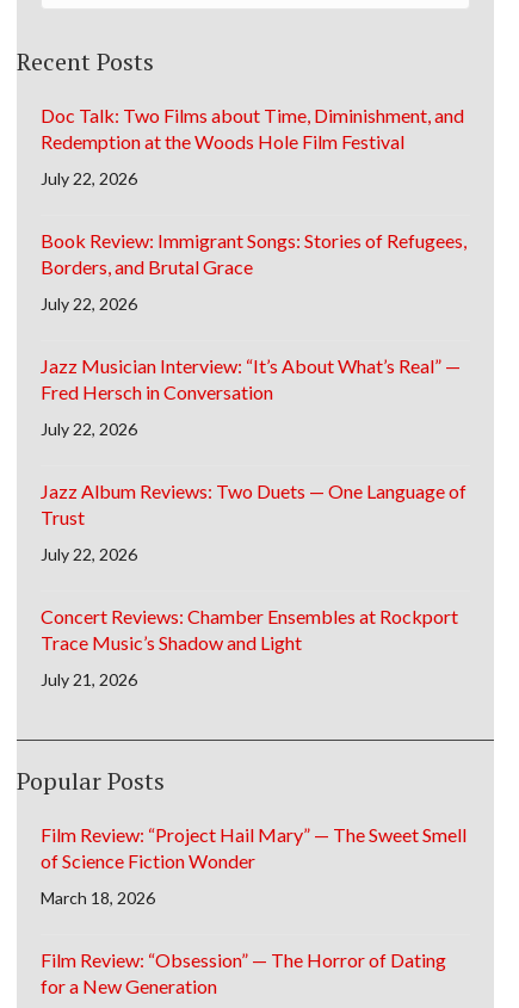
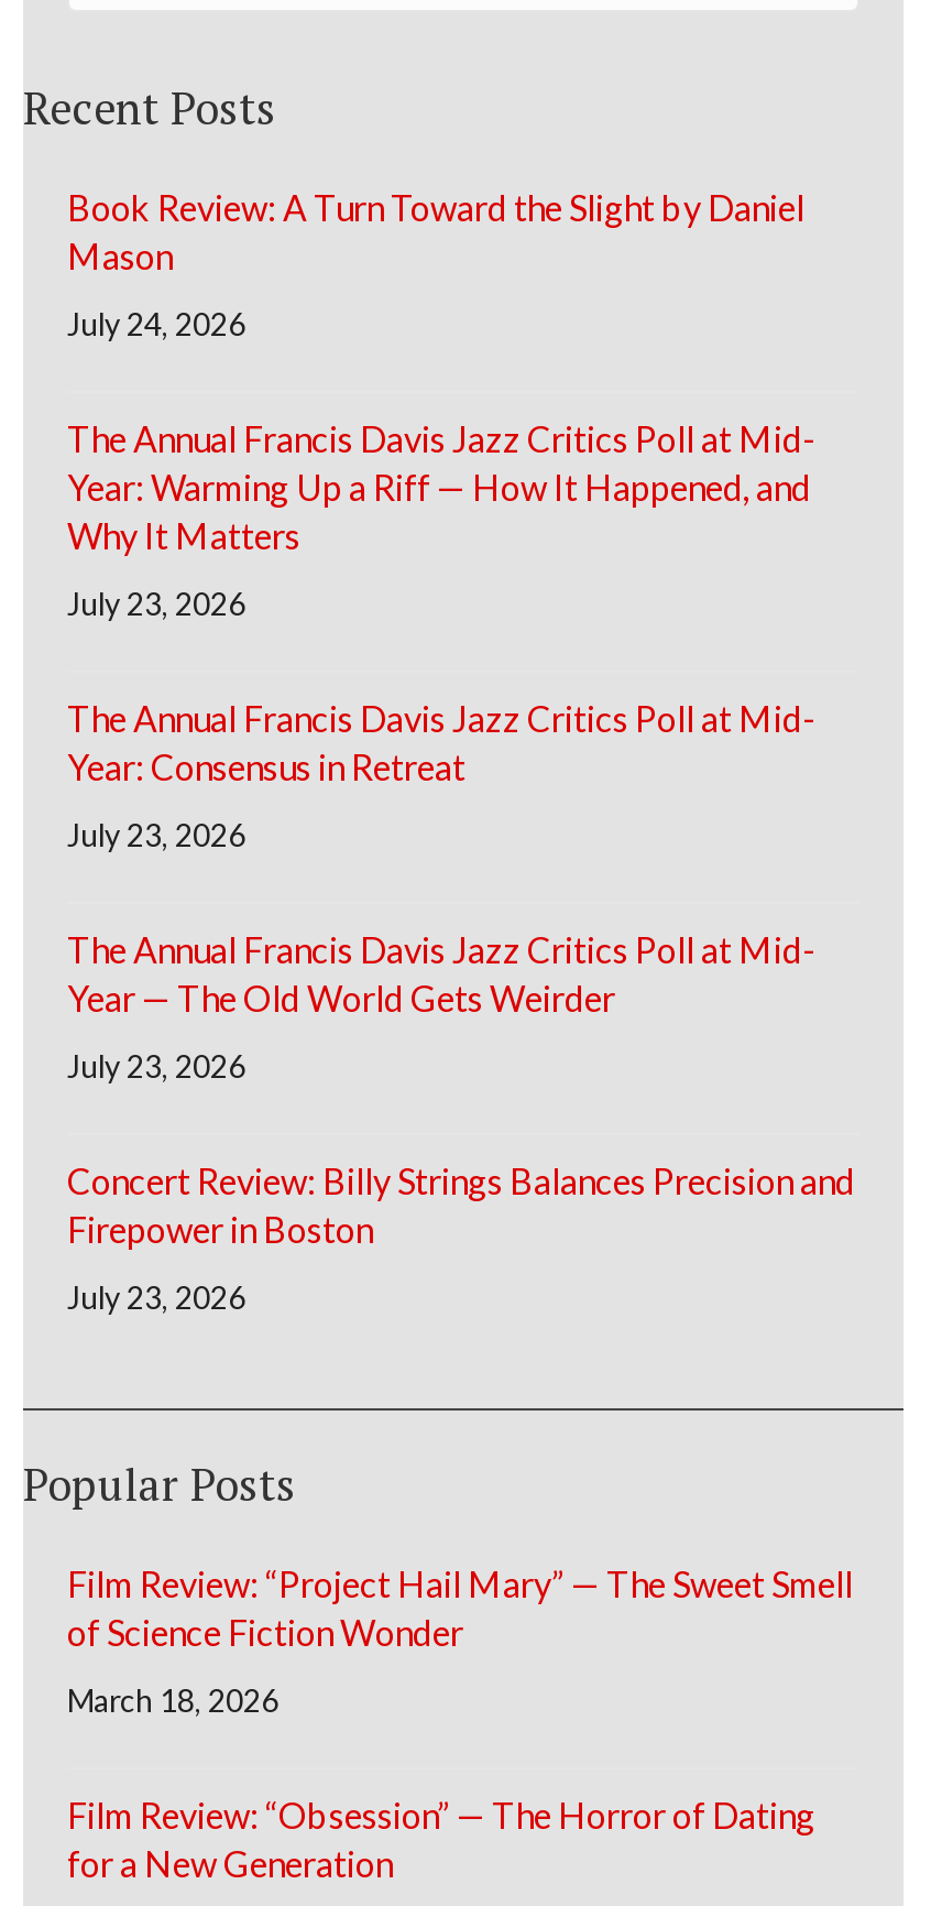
[41,103,464,152] Doc Talk: Two Films about Time, Diminishment, and | Redemption at the Woods Hole Film Festival -> [67,185,804,275] Book Review: A Turn Toward the Slight by Daniel | Mason
[41,168,137,188] July 22, 2026 -> [67,304,245,342] July 24, 2026
[41,229,467,277] Book Review: Immigrant Songs: Stories of Refugees, | Borders, and Brutal Grace -> [67,416,815,555] The Annual Francis Davis Jazz Critics Poll at Mid- | Year: Warming Up a Riff — How It Happened, and | Why It Matters
[41,293,137,313] July 22, 2026 -> [67,584,245,621] July 23, 2026
[41,354,461,403] Jazz Musician Interview: “It’s About What’s Real” — | Fred Hersch in Conversation -> [67,696,815,786] The Annual Francis Davis Jazz Critics Poll at Mid- | Year: Consensus in Retreat
[41,418,137,439] July 22, 2026 -> [67,815,245,852] July 23, 2026
[41,479,467,528] Jazz Album Reviews: Two Duets — One Language of | Trust -> [67,927,815,1018] The Annual Francis Davis Jazz Critics Poll at Mid- | Year — The Old World Gets Weirder
[41,543,137,564] July 22, 2026 -> [67,1046,245,1084] July 23, 2026
[41,604,458,653] Concert Reviews: Chamber Ensembles at Rockport | Trace Music’s Shadow and Light -> [67,1159,855,1249] Concert Review: Billy Strings Balances Precision and | Firepower in Boston
[41,669,137,689] July 21, 2026 -> [67,1277,245,1315] July 23, 2026

